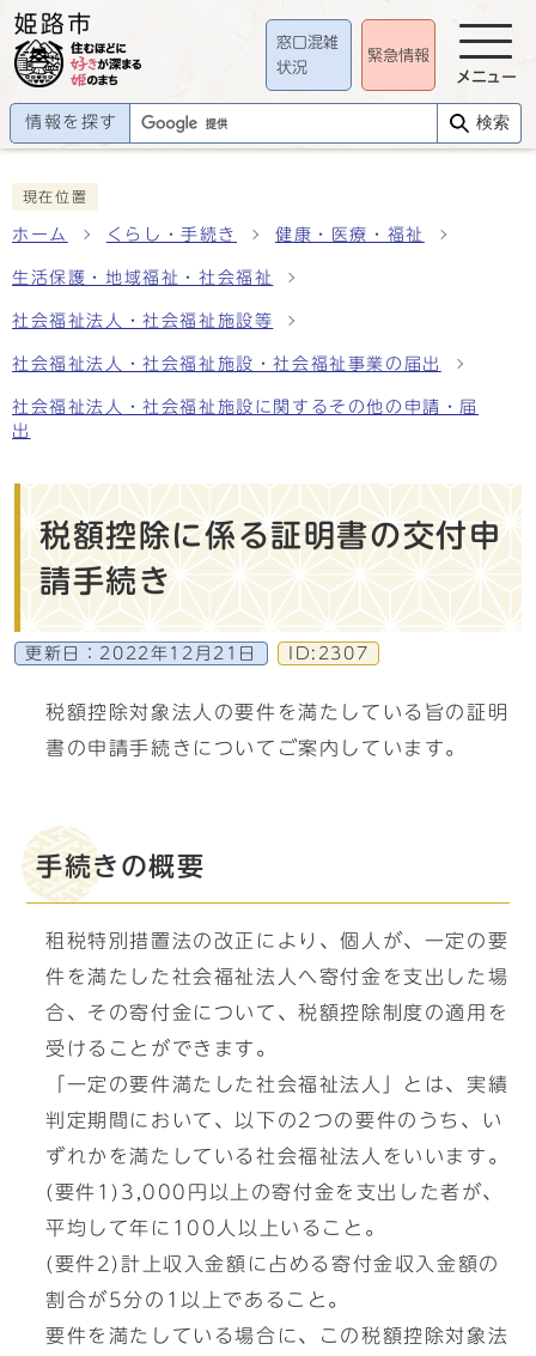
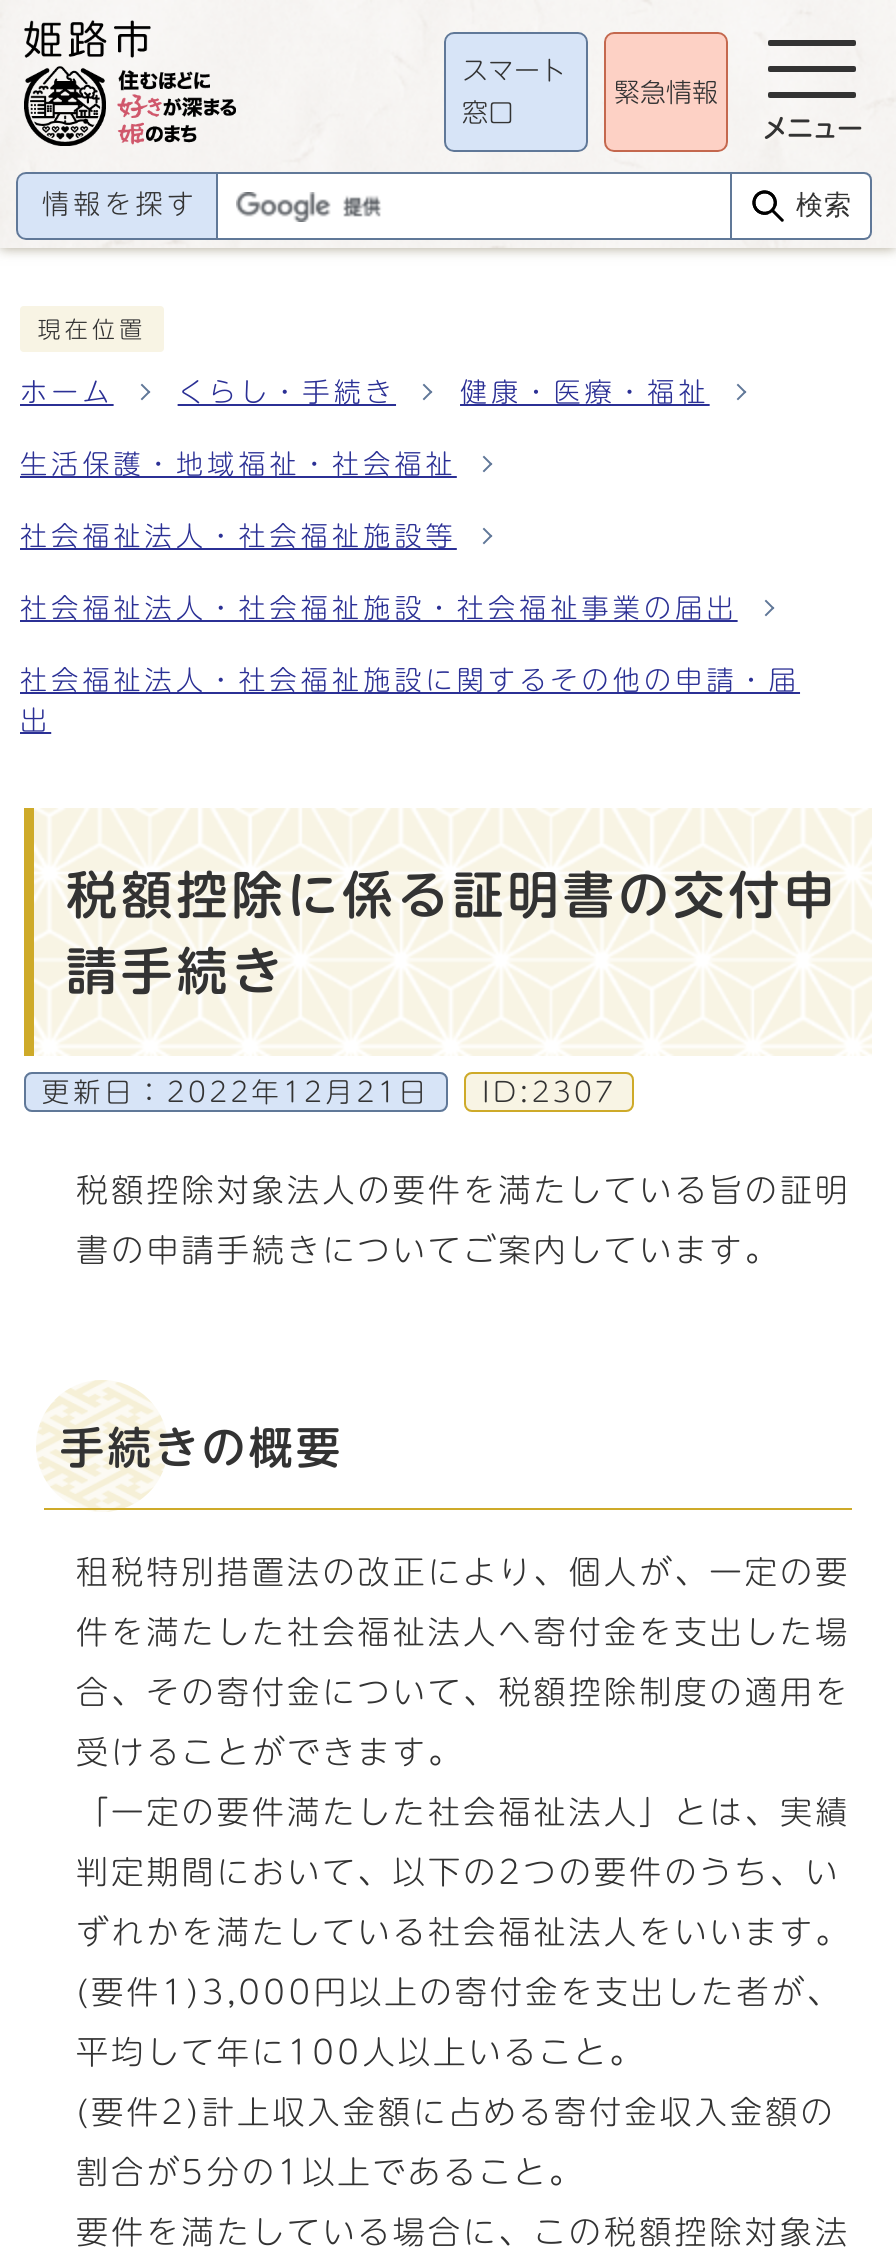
[276,34,339,50] 窓口混雑 -> [462,57,566,83] スマート
[276,60,307,76] 状況 -> [462,101,514,127] 窓口

